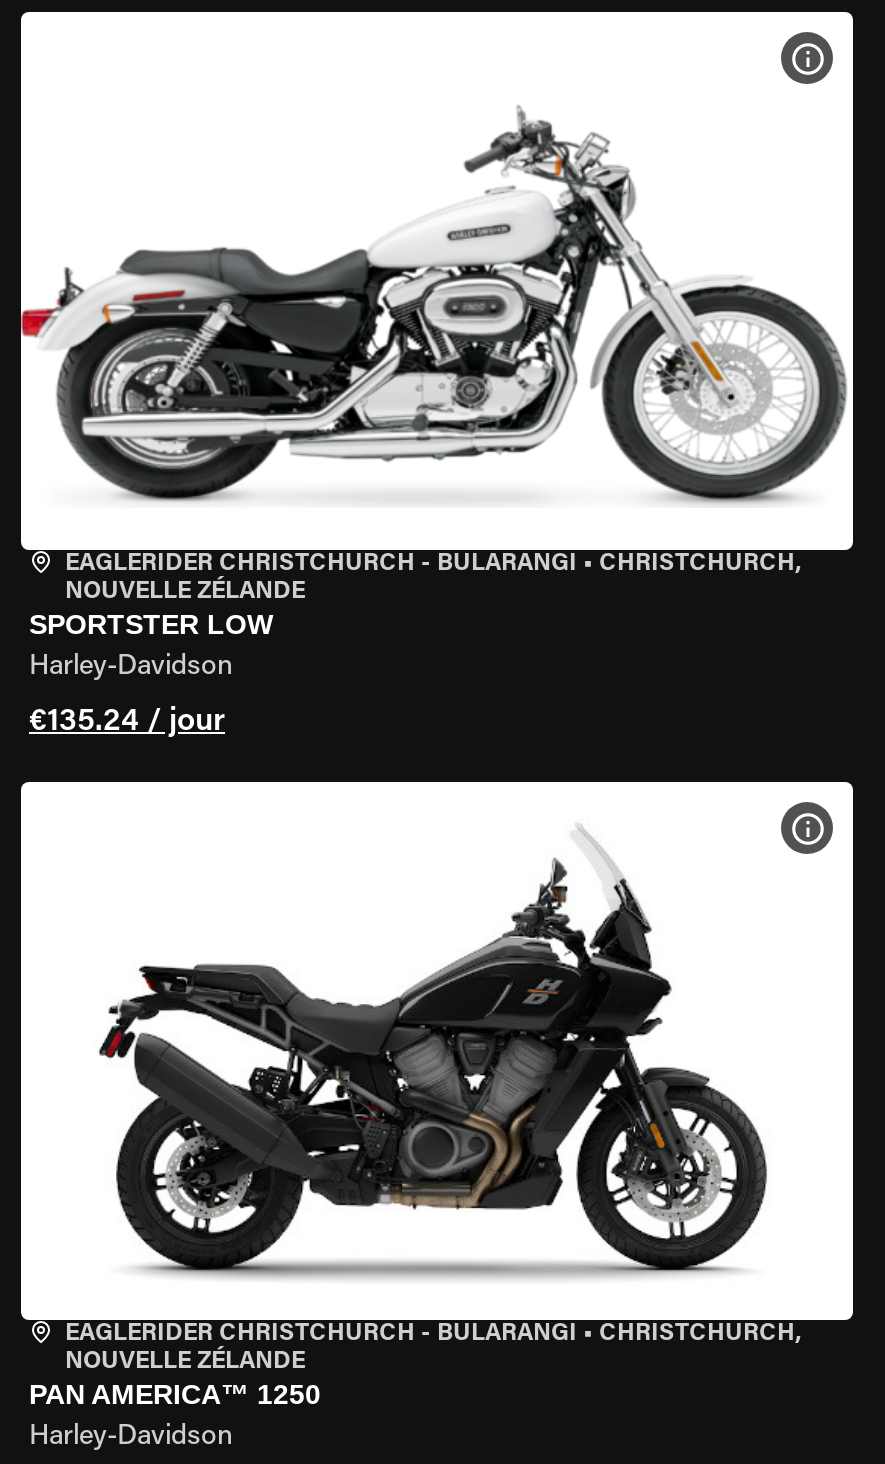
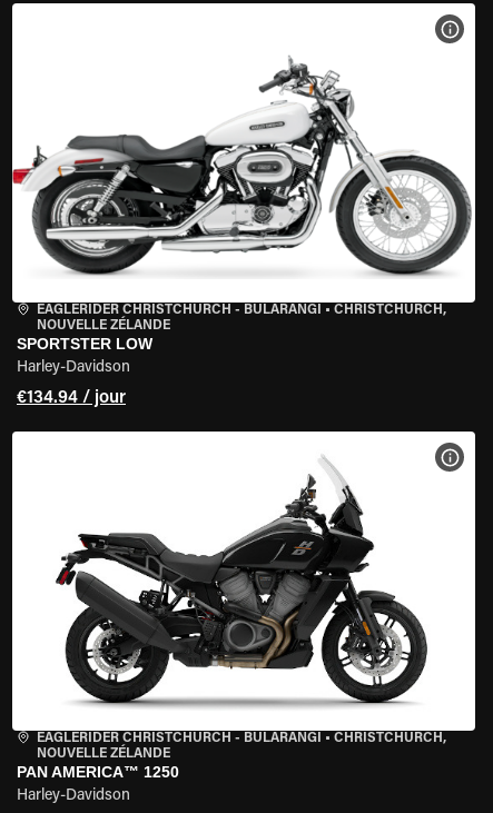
[29,706,225,738] €135.24 / jour -> [17,389,126,407] €134.94 / jour

